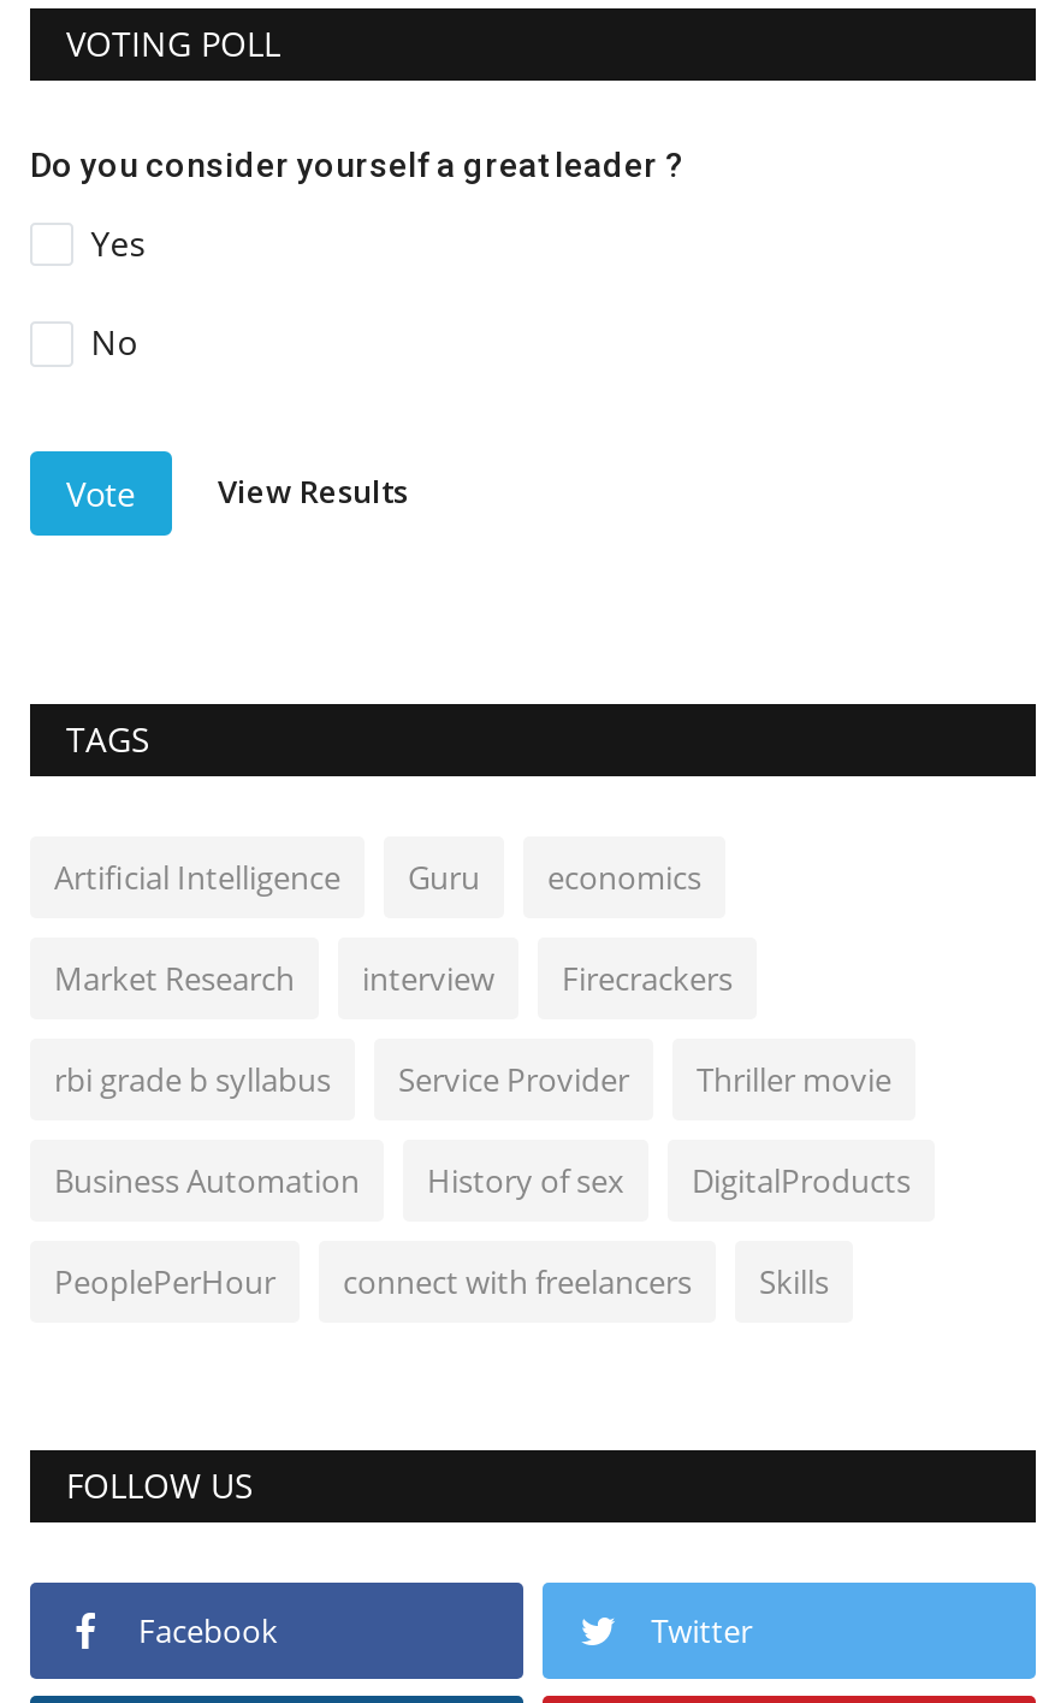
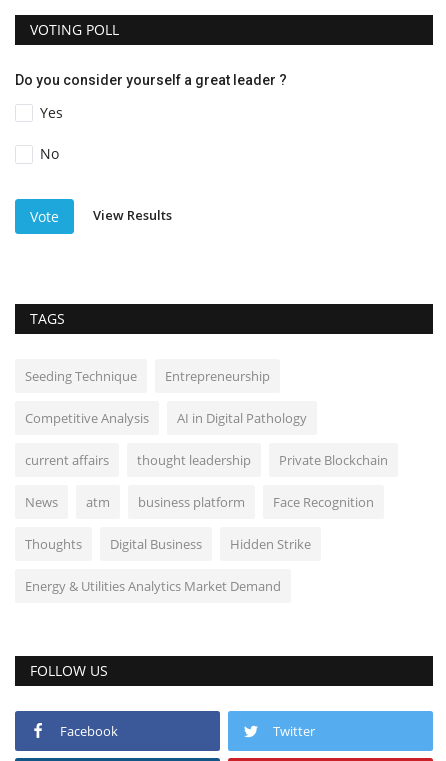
[54,855,911,1302] Artificial Intelligence | Guru | economics | Market Research | interview | Firecrackers | rbi grade b syllabus | Service Provider | Thriller movie | Business Automation | History of sex | DigitalProducts | PeoplePerHour | connect with freelancers | Skills -> [25,367,388,595] Seeding Technique | Entrepreneurship | Competitive Analysis | AI in Digital Pathology | current affairs | thought leadership | Private Blockchain | News | atm | business platform | Face Recognition | Thoughts | Digital Business | Hidden Strike | Energy & Utilities Analytics Market Demand

